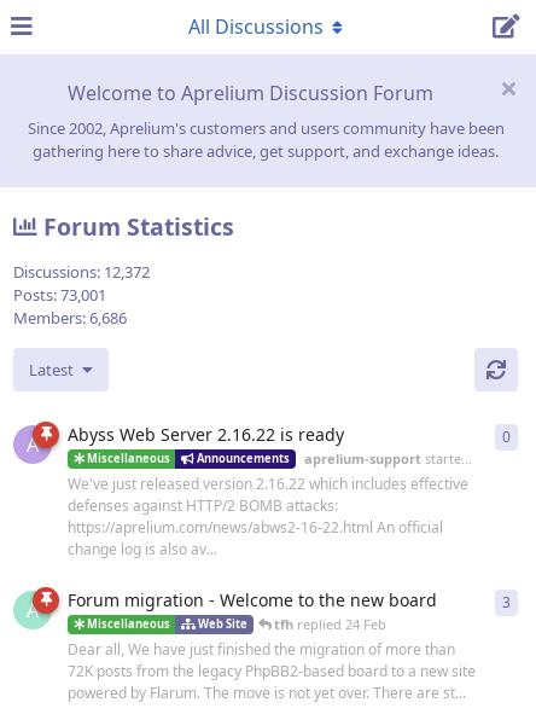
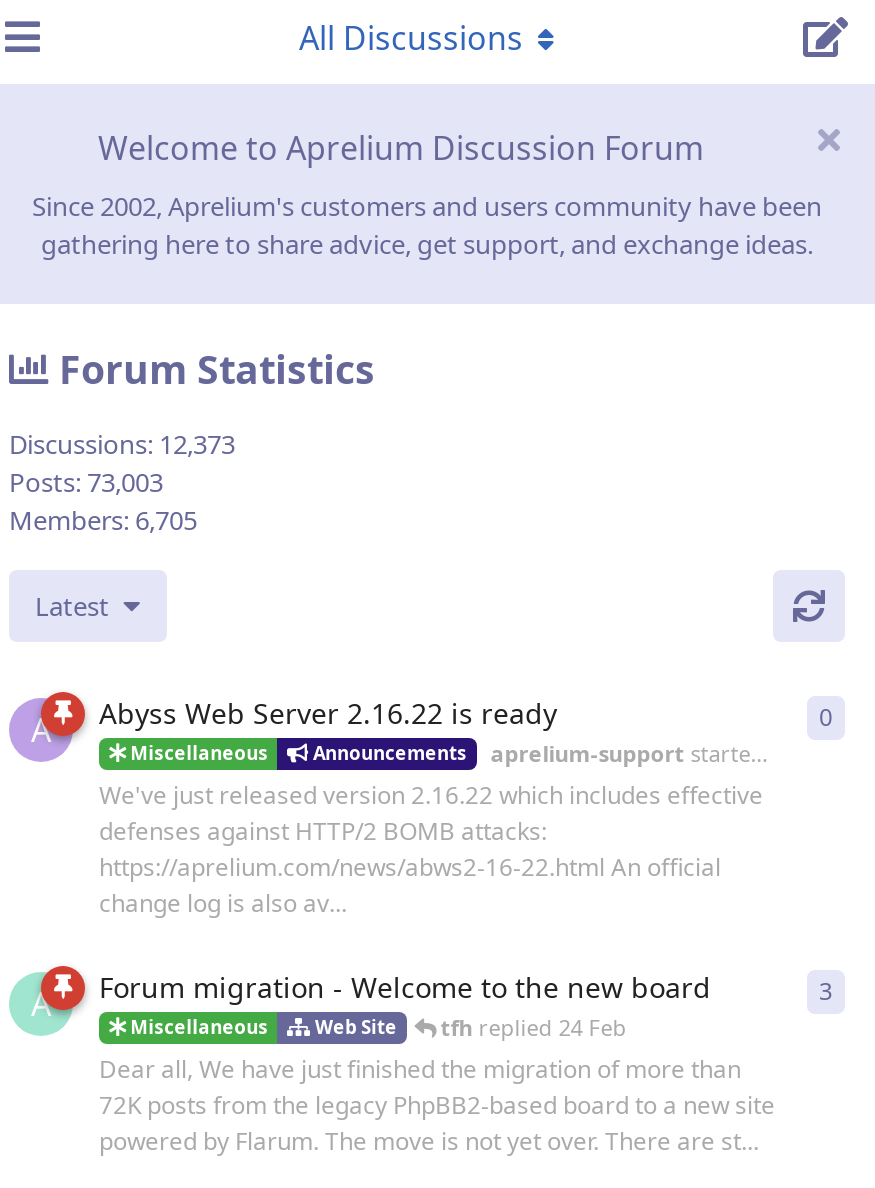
[13,261,150,283] Discussions: 12,372 -> [9,426,235,462] Discussions: 12,373
[13,284,106,306] Posts: 73,001 -> [9,464,163,500] Posts: 73,003
[13,307,127,329] Members: 6,686 -> [9,502,197,538] Members: 6,705

